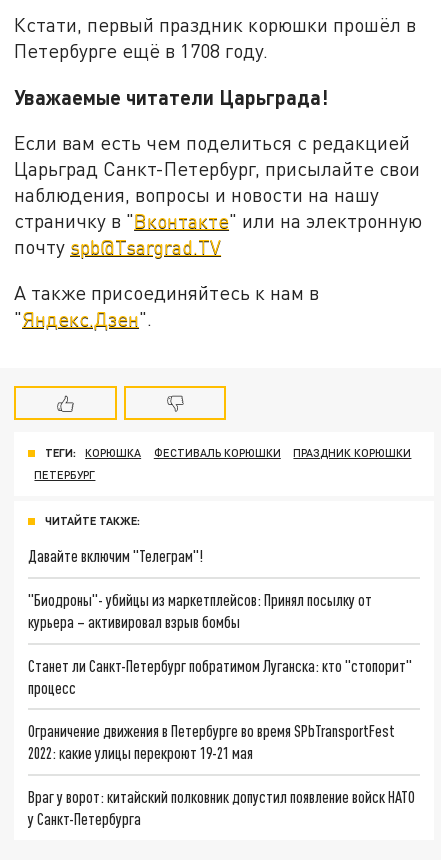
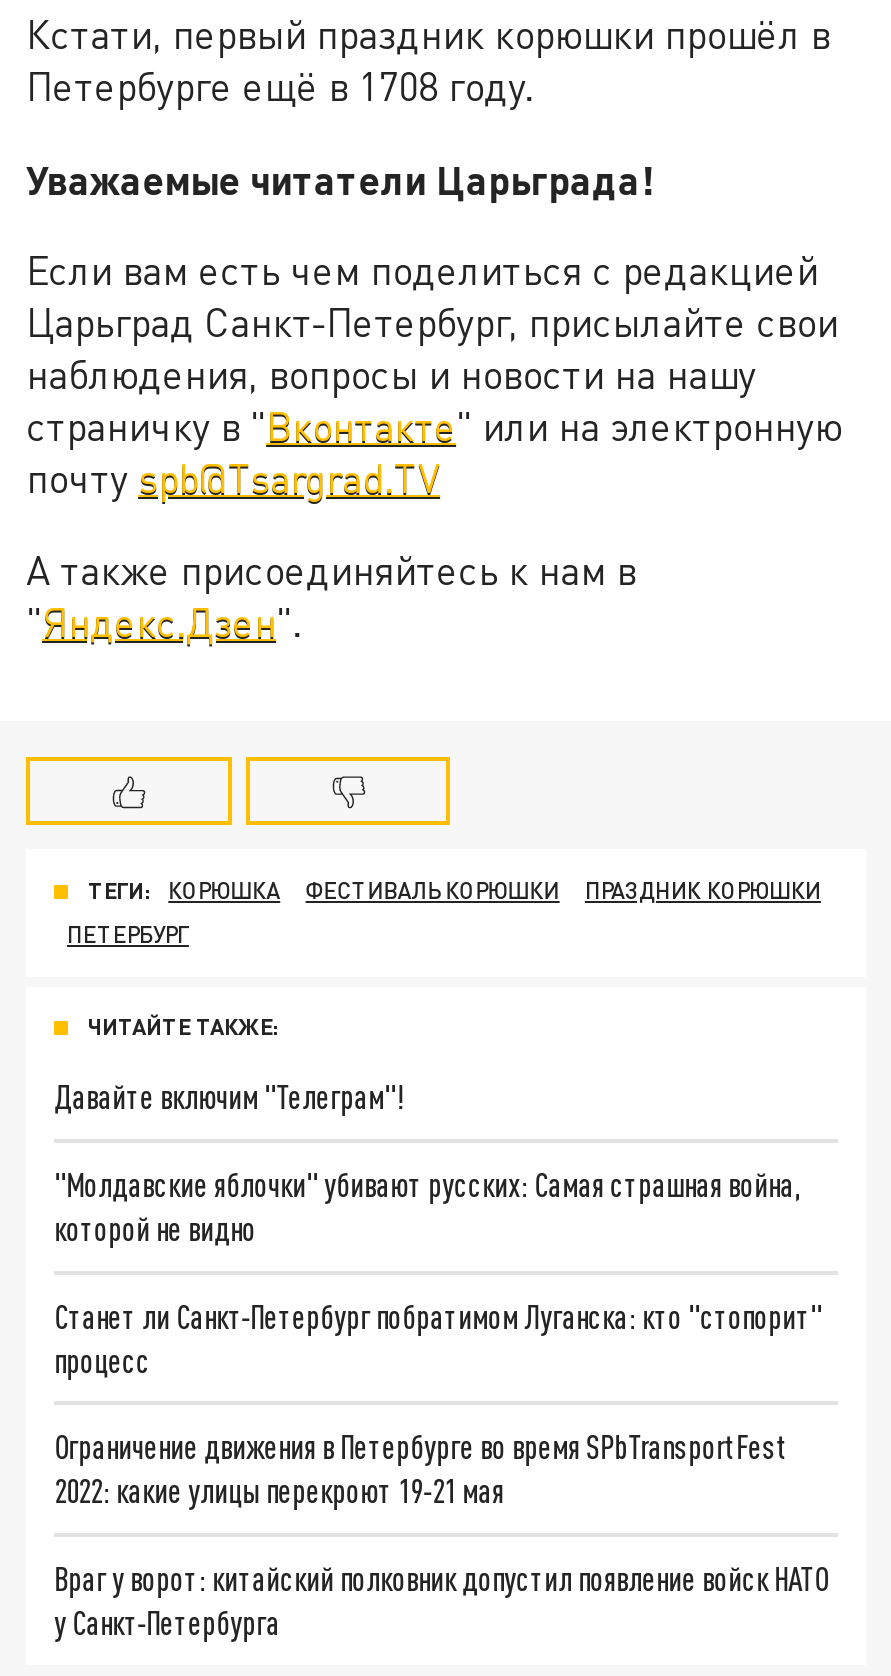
[28,590,372,631] "Биодроны"- убийцы из маркетплейсов: Принял посылку от | курьера – активировал взрыв бомбы -> [54,1165,800,1247] "Молдавские яблочки" убивают русских: Самая страшная война, | которой не видно

